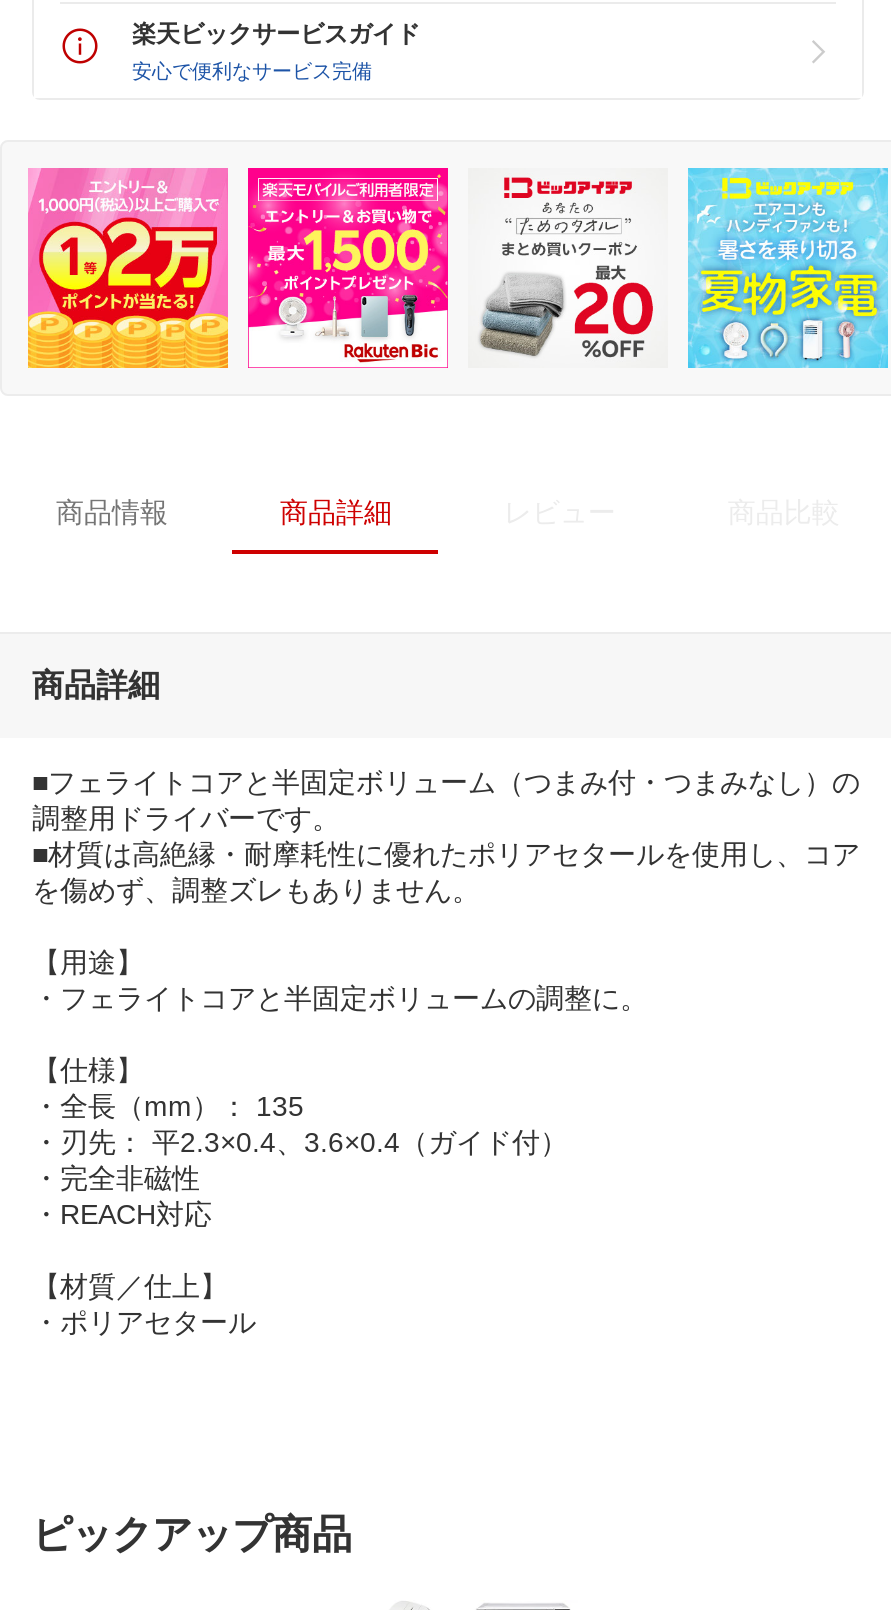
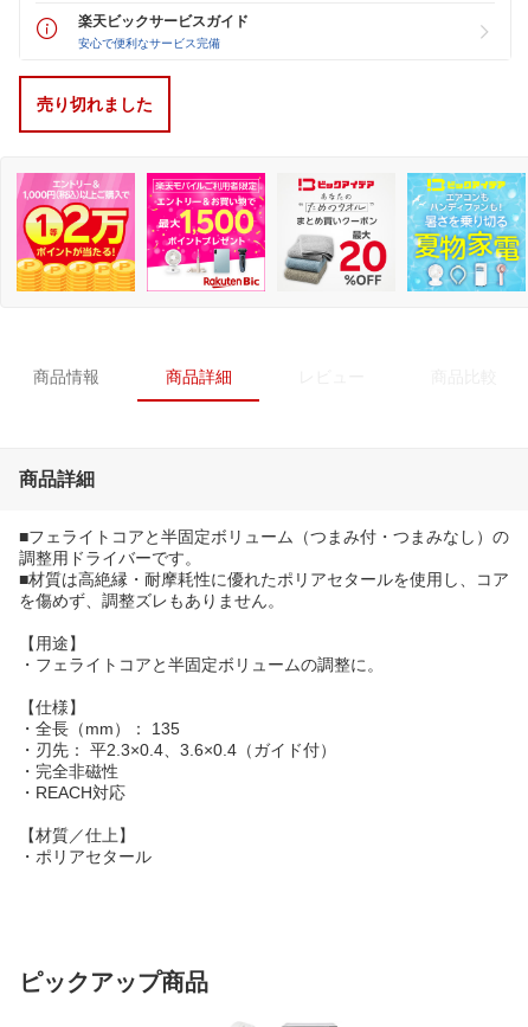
none -> [37,95,153,113] 売り切れました

